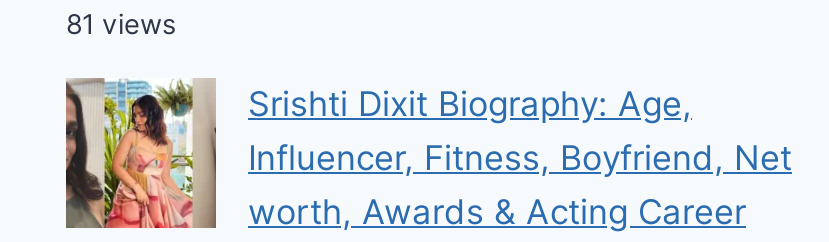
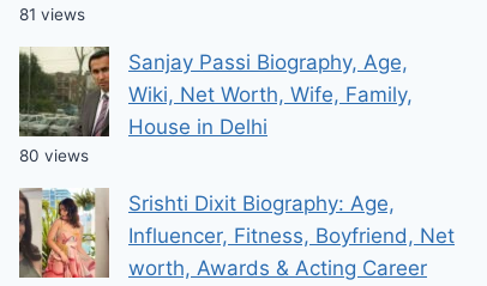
none -> [18,45,413,165] [image] | Sanjay Passi Biography, Age, | Wiki, Net Worth, Wife, Family, | House in Delhi | 80 views

